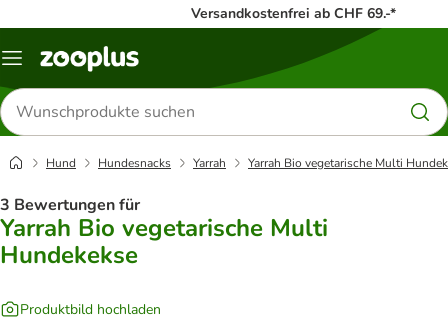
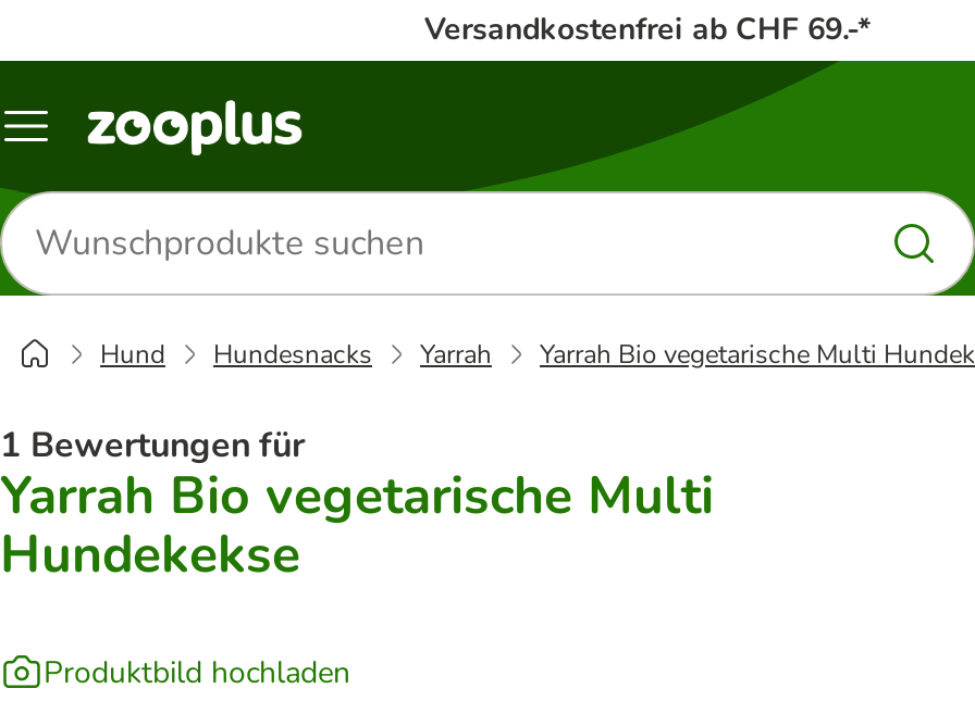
[0,194,140,216] 3 Bewertungen für -> [0,422,305,470] 1 Bewertungen für

